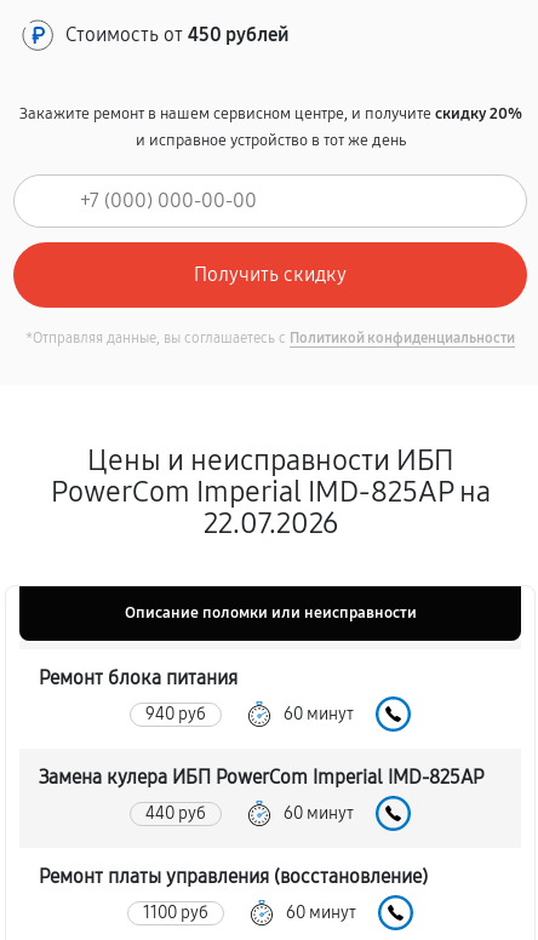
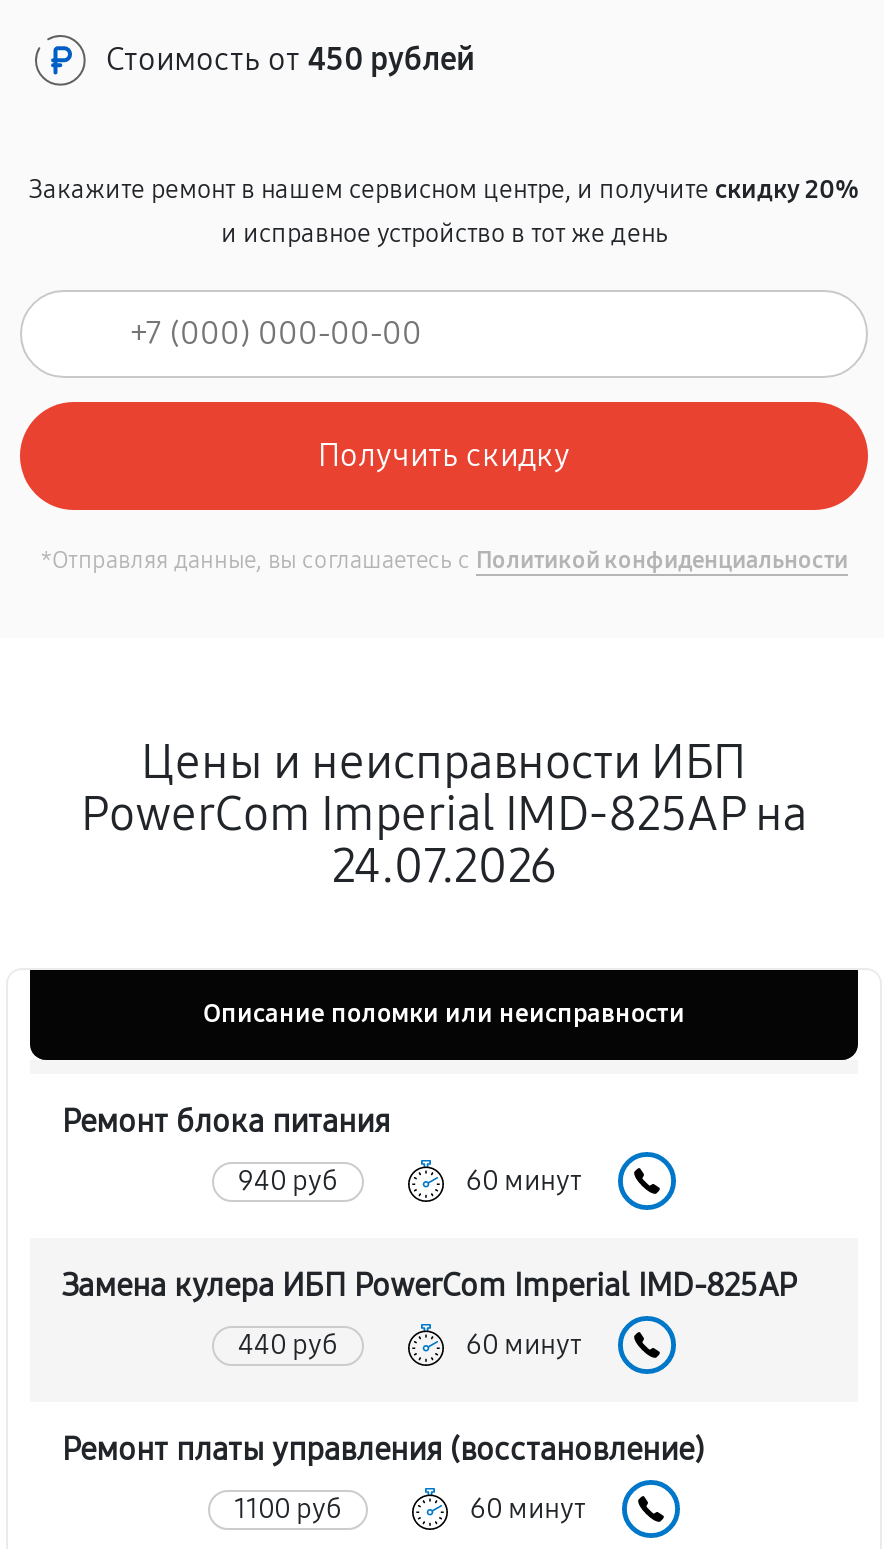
[203,506,337,540] 22.07.2026 -> [332,838,556,894] 24.07.2026

